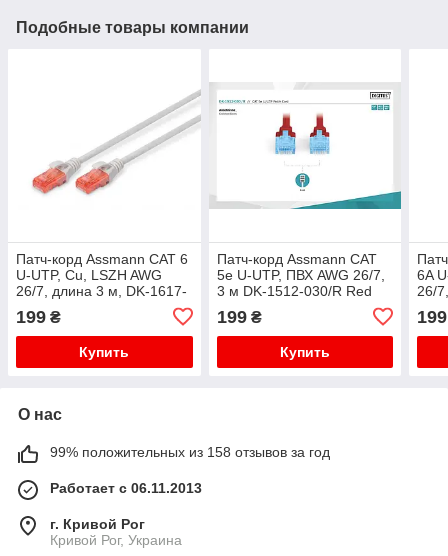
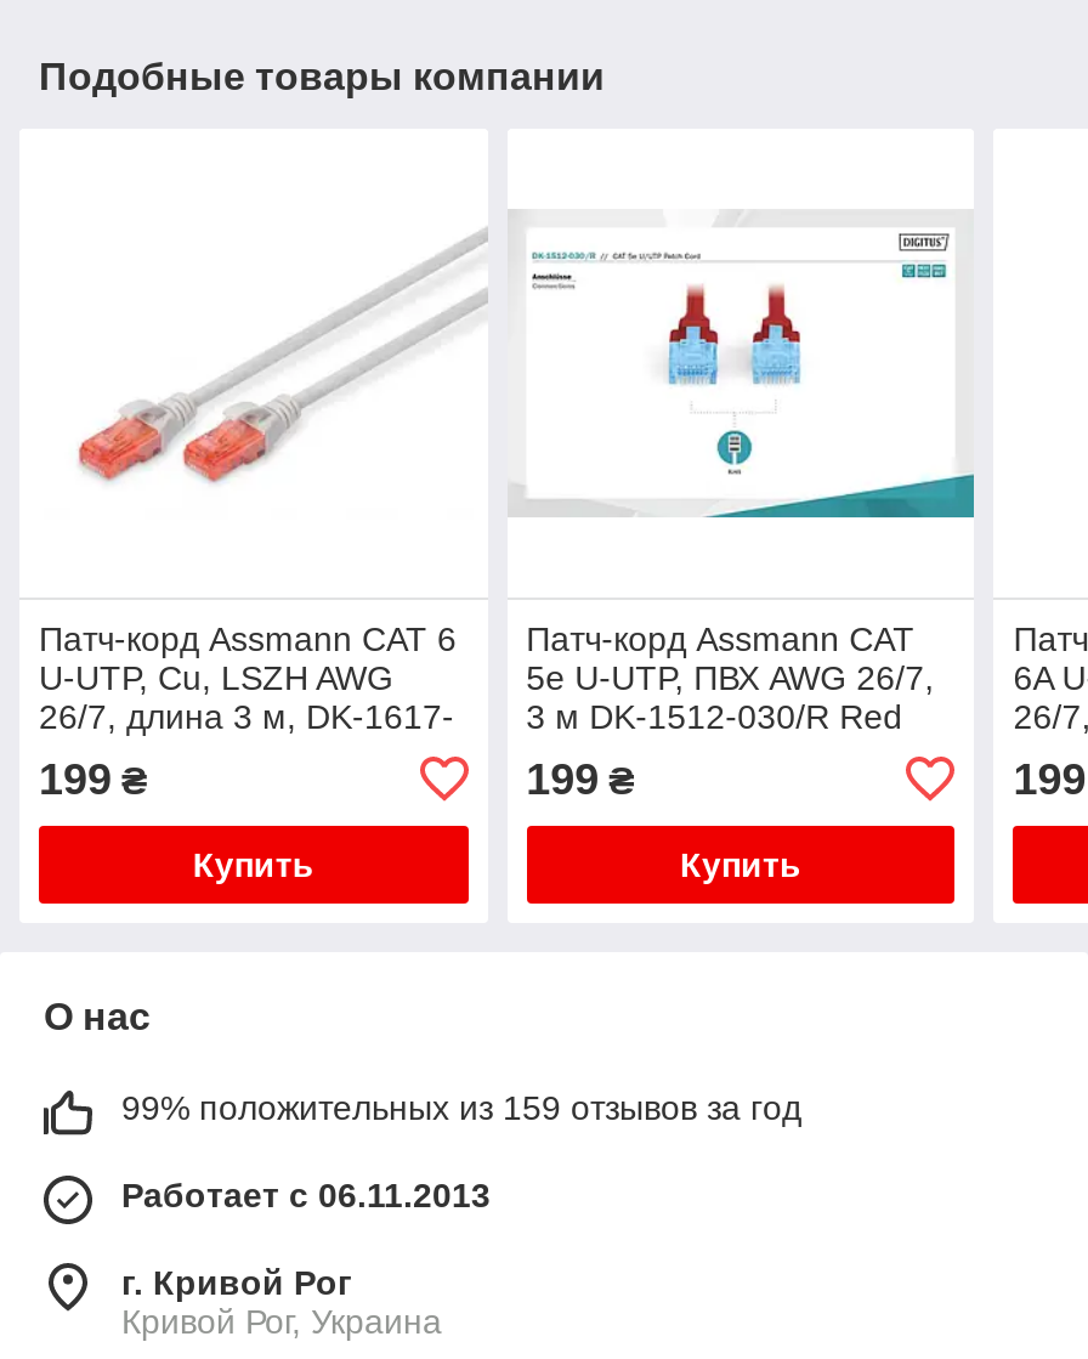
[50,444,330,460] 99% положительных из 158 отзывов за год -> [121,1088,801,1127] 99% положительных из 159 отзывов за год

